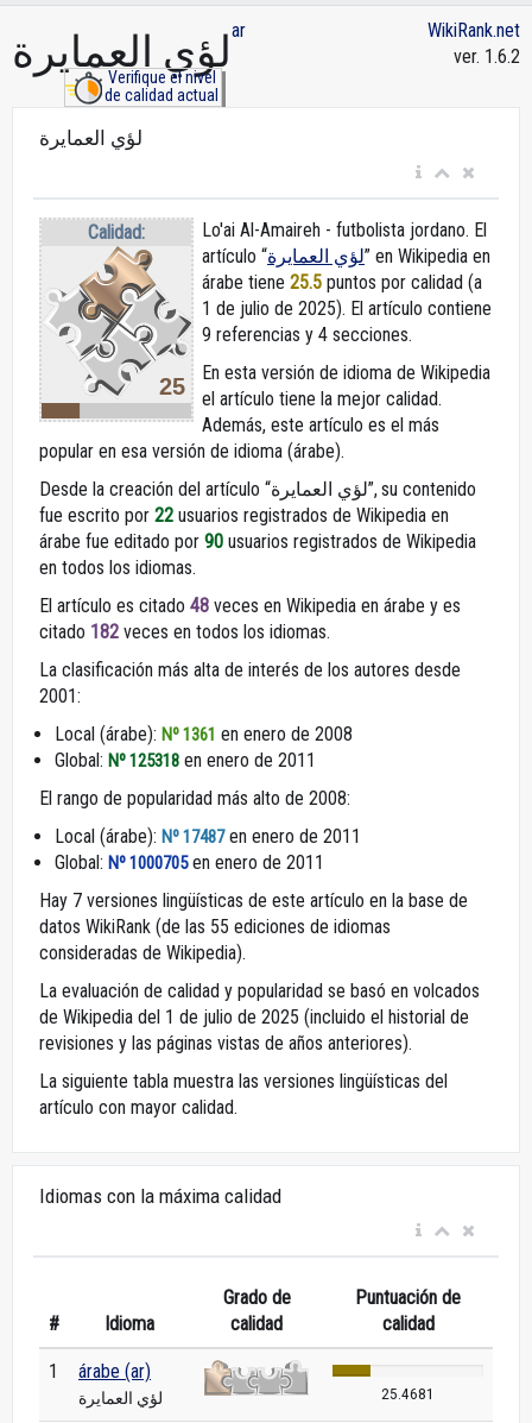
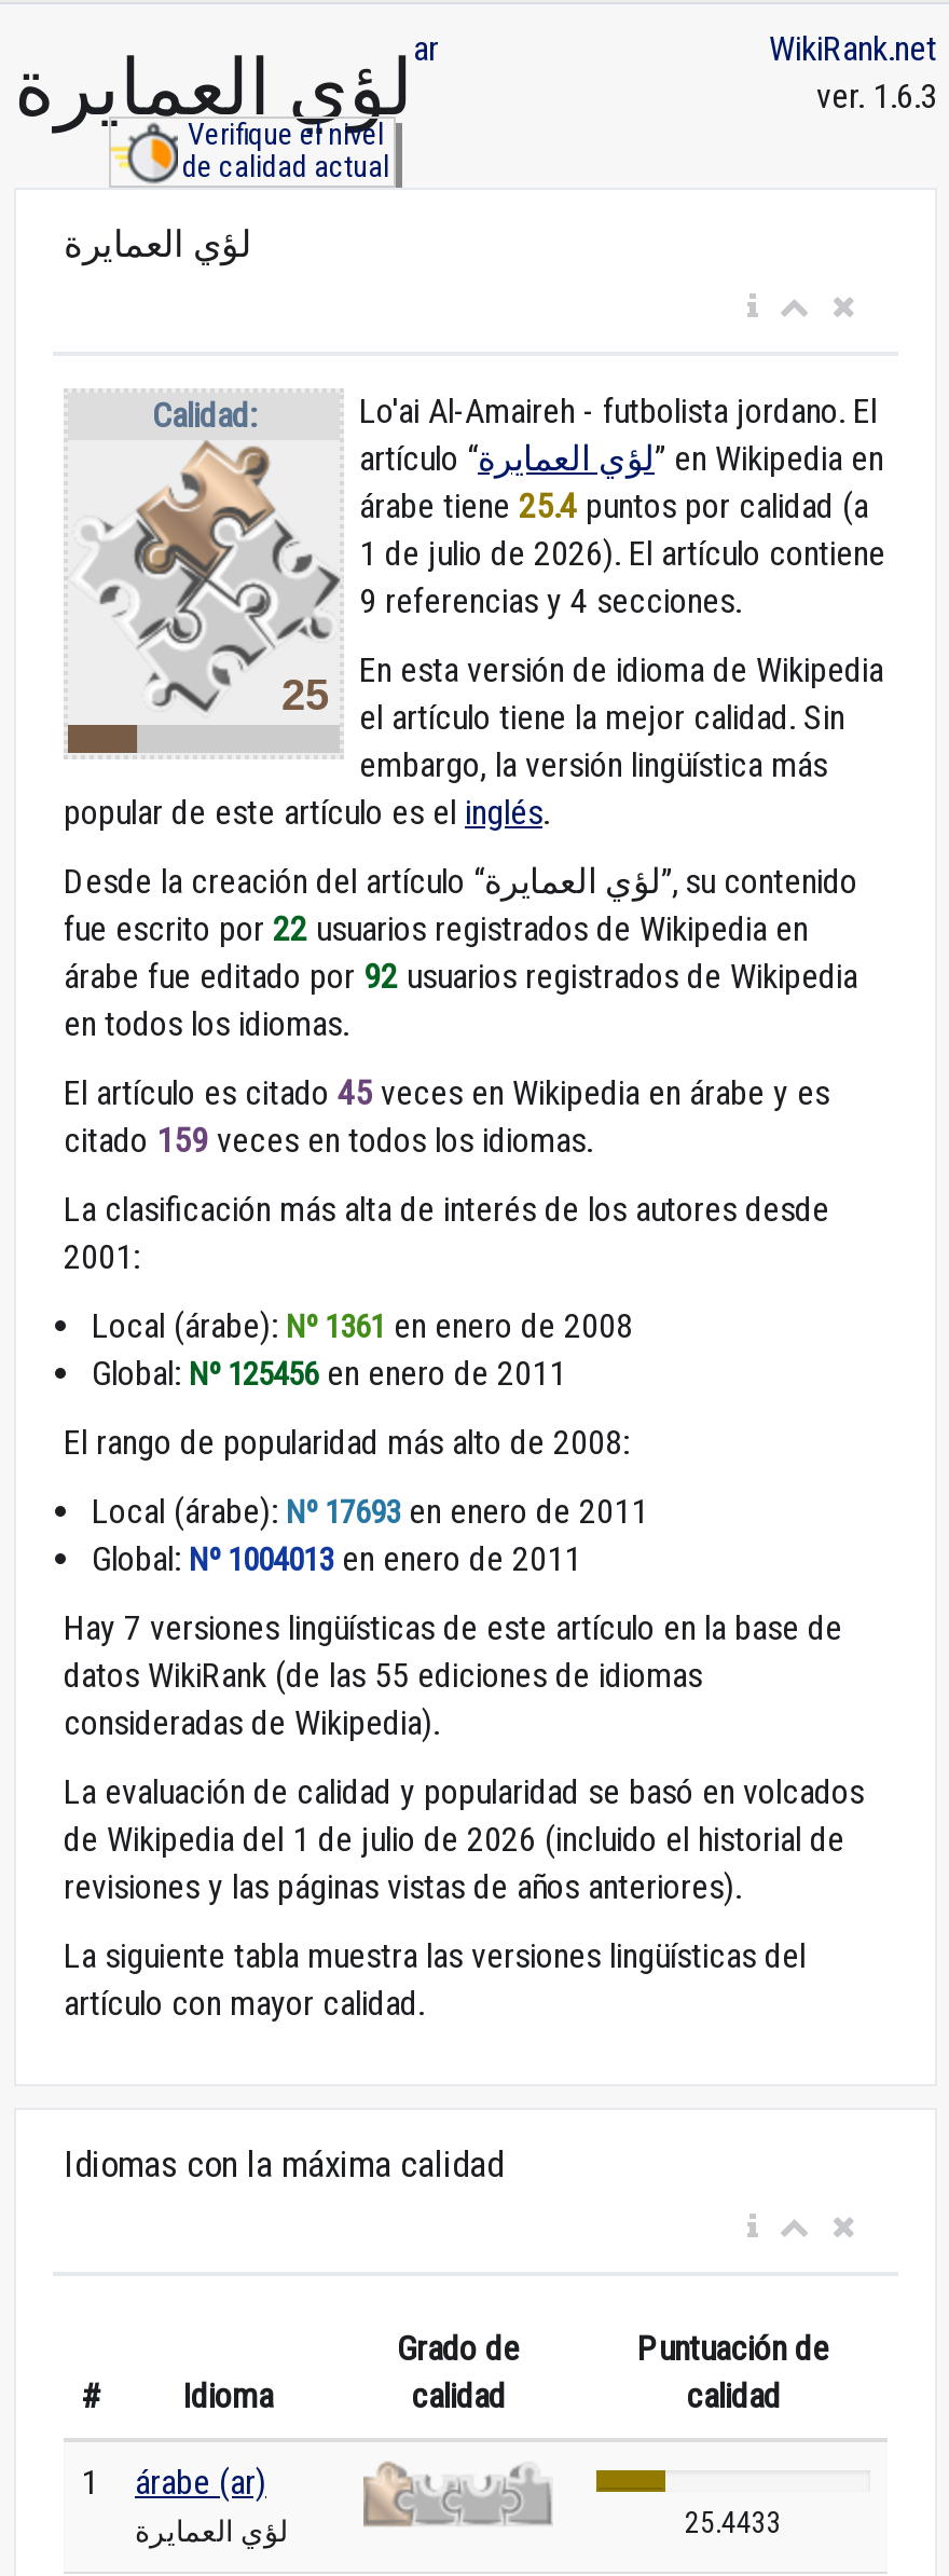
[454,45,520,68] ver. 1.6.2 -> [816,76,937,117] ver. 1.6.3
[202,271,482,294] árabe tiene 25.5 puntos por calidad (a -> [359,485,868,526] árabe tiene 25.4 puntos por calidad (a
[202,297,492,320] 1 de julio de 2025). El artículo contiene -> [359,533,885,574] 1 de julio de 2026). El artículo contiene
[39,388,442,462] el artículo tiene la mejor calidad. | Además, este artículo es el más | popular en esa versión de idioma (árabe). -> [64,697,844,833] el artículo tiene la mejor calidad. Sin | embargo, la versión lingüística más | popular de este artículo es el inglés.
[39,530,476,553] árabe fue editado por 90 usuarios registrados de Wikipedia -> [64,956,857,997] árabe fue editado por 92 usuarios registrados de Wikipedia
[39,594,461,617] El artículo es citado 48 veces en Wikipedia en árabe y es -> [64,1072,829,1113] El artículo es citado 45 veces en Wikipedia en árabe y es
[39,621,330,643] citado 182 veces en todos los idiomas. -> [64,1120,592,1161] citado 159 veces en todos los idiomas.
[55,749,316,772] Global: Nº 125318 en enero de 2011 -> [92,1353,566,1394] Global: Nº 125456 en enero de 2011
[55,825,361,848] Local (árabe): Nº 17487 en enero de 2011 -> [92,1491,648,1532] Local (árabe): Nº 17693 en enero de 2011
[55,851,324,874] Global: Nº 1000705 en enero de 2011 -> [92,1538,581,1579] Global: Nº 1004013 en enero de 2011
[39,1006,469,1028] de Wikipedia del 1 de julio de 2025 (incluido el historial de -> [64,1819,844,1860] de Wikipedia del 1 de julio de 2026 (incluido el historial de
[381,1384,435,1403] 25.4681 -> [685,2505,782,2539] 25.4433

